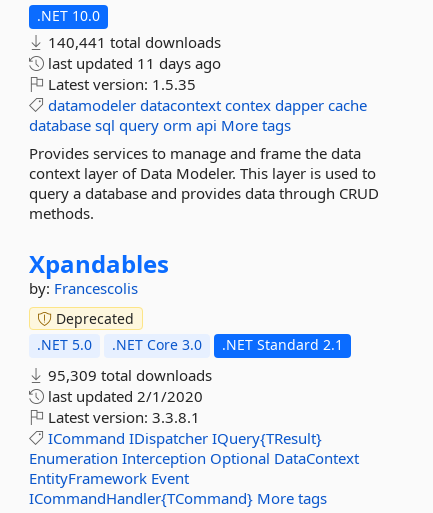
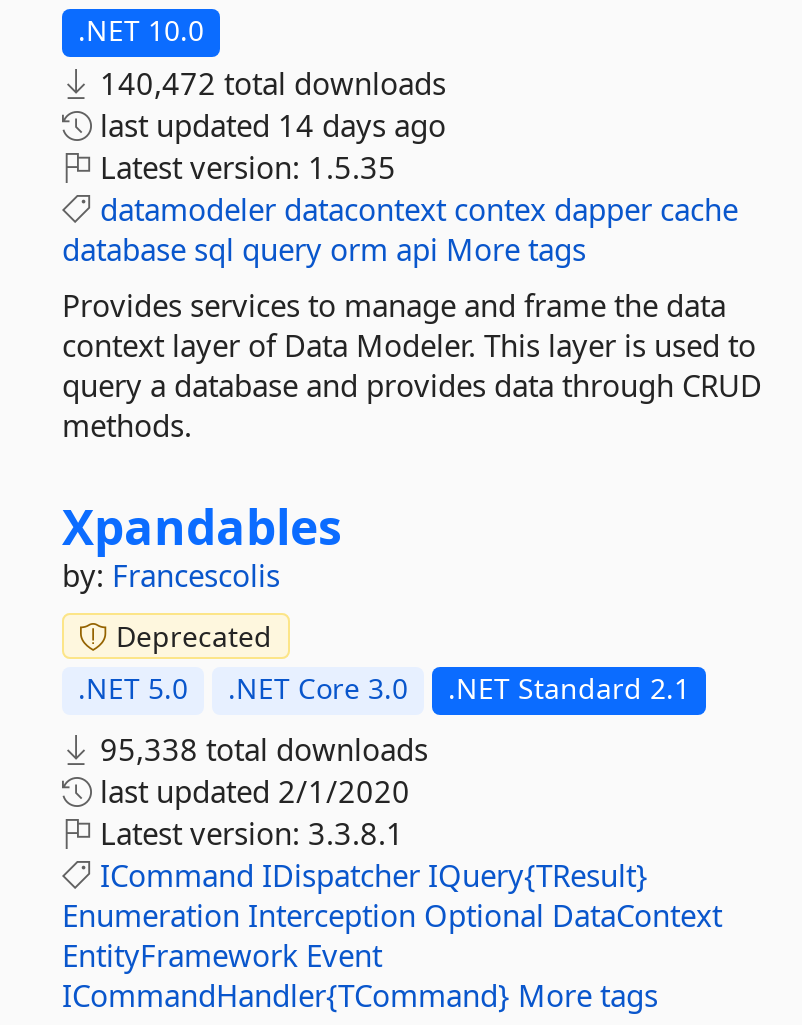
[44,32,221,52] 140,441 total downloads -> [92,63,446,103] 140,472 total downloads
[44,53,221,73] last updated 11 days ago -> [92,105,446,145] last updated 14 days ago
[44,365,212,385] 95,309 total downloads -> [92,729,428,769] 95,338 total downloads

